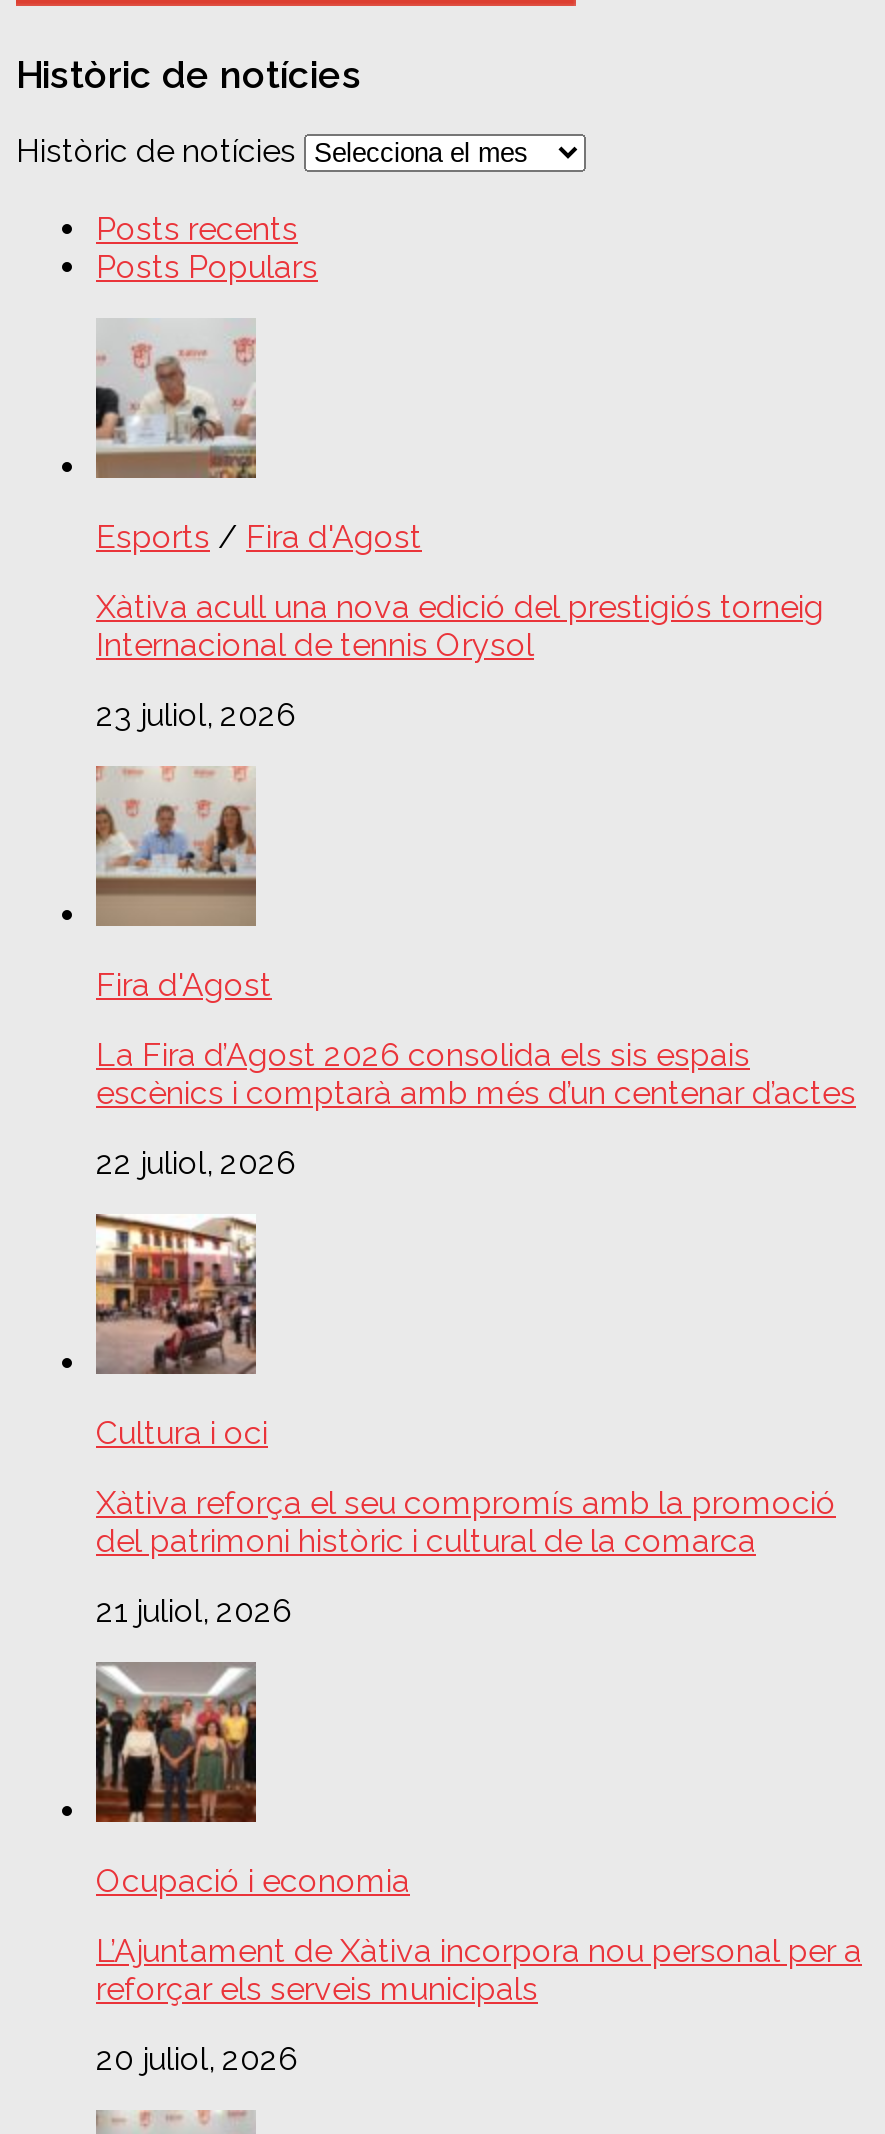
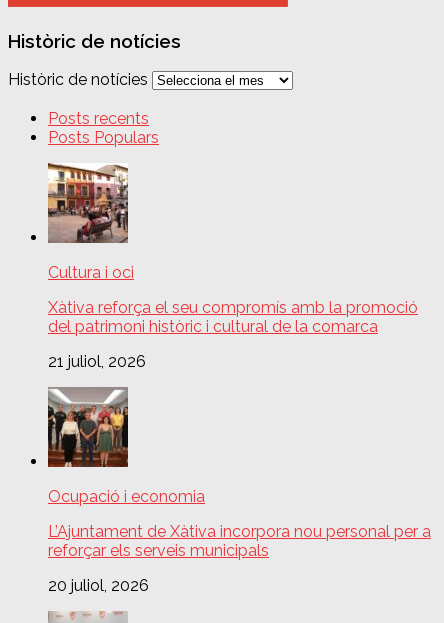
[94,318,824,734] [image] | Esports / Fira d'Agost | Xàtiva acull una nova edició del prestigiós torneig | Internacional de tennis Orysol | 23 juliol, 2026 -> none
[94,766,856,1182] [image] | Fira d'Agost | La Fira d’Agost 2026 consolida els sis espais | escènics i comptarà amb més d’un centenar d’actes | 22 juliol, 2026 -> none

